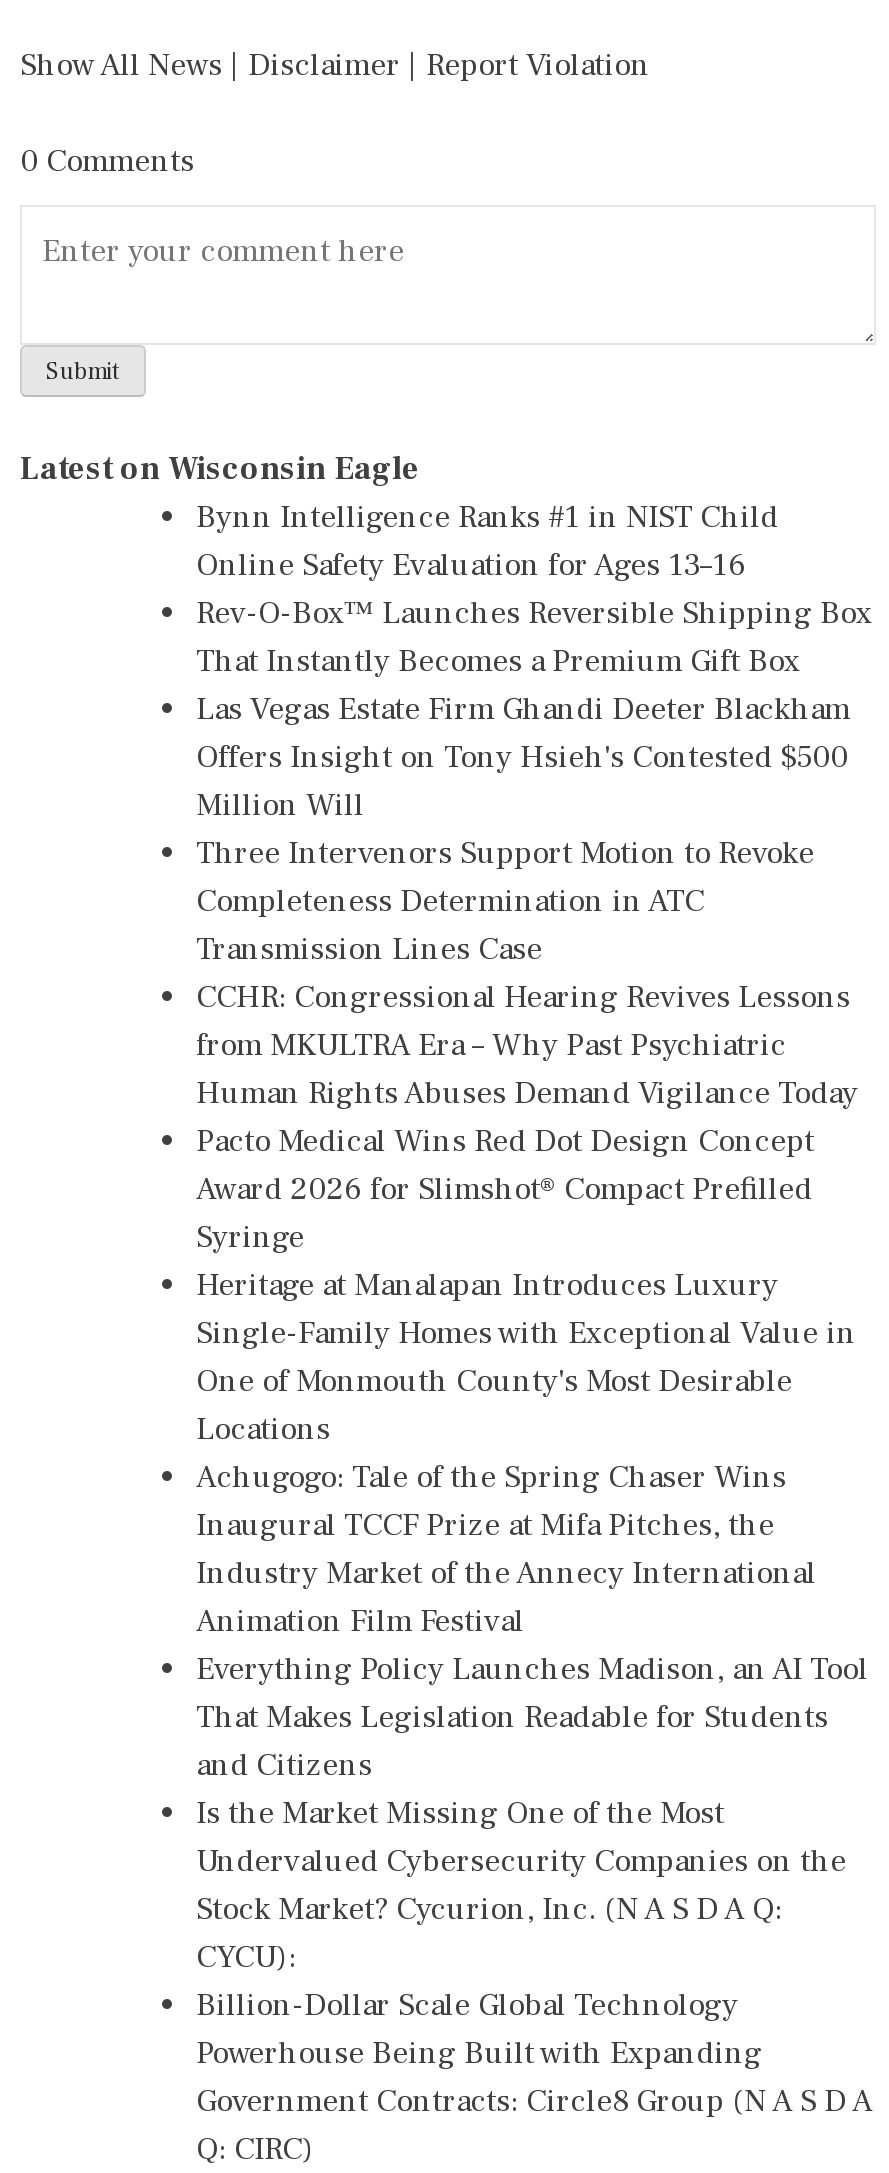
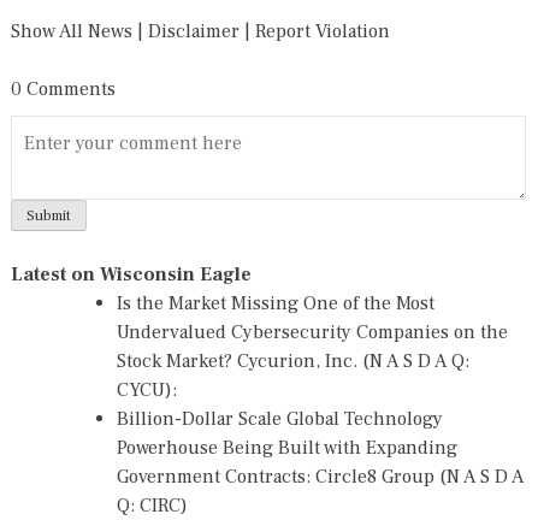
[196,497,872,1785] Bynn Intelligence Ranks #1 in NIST Child | Online Safety Evaluation for Ages 13–16 | Rev-O-Box™ Launches Reversible Shipping Box | That Instantly Becomes a Premium Gift Box | Las Vegas Estate Firm Ghandi Deeter Blackham | Offers Insight on Tony Hsieh's Contested $500 | Million Will | Three Intervenors Support Motion to Revoke | Completeness Determination in ATC | Transmission Lines Case | CCHR: Congressional Hearing Revives Lessons | from MKULTRA Era – Why Past Psychiatric | Human Rights Abuses Demand Vigilance Today | Pacto Medical Wins Red Dot Design Concept | Award 2026 for Slimshot® Compact Prefilled | Syringe | Heritage at Manalapan Introduces Luxury | Single-Family Homes with Exceptional Value in | One of Monmouth County's Most Desirable | Locations | Achugogo: Tale of the Spring Chaser Wins | Inaugural TCCF Prize at Mifa Pitches, the | Industry Market of the Annecy International | Animation Film Festival | Everything Policy Launches Madison, an AI Tool | That Makes Legislation Readable for Students | and Citizens -> none

